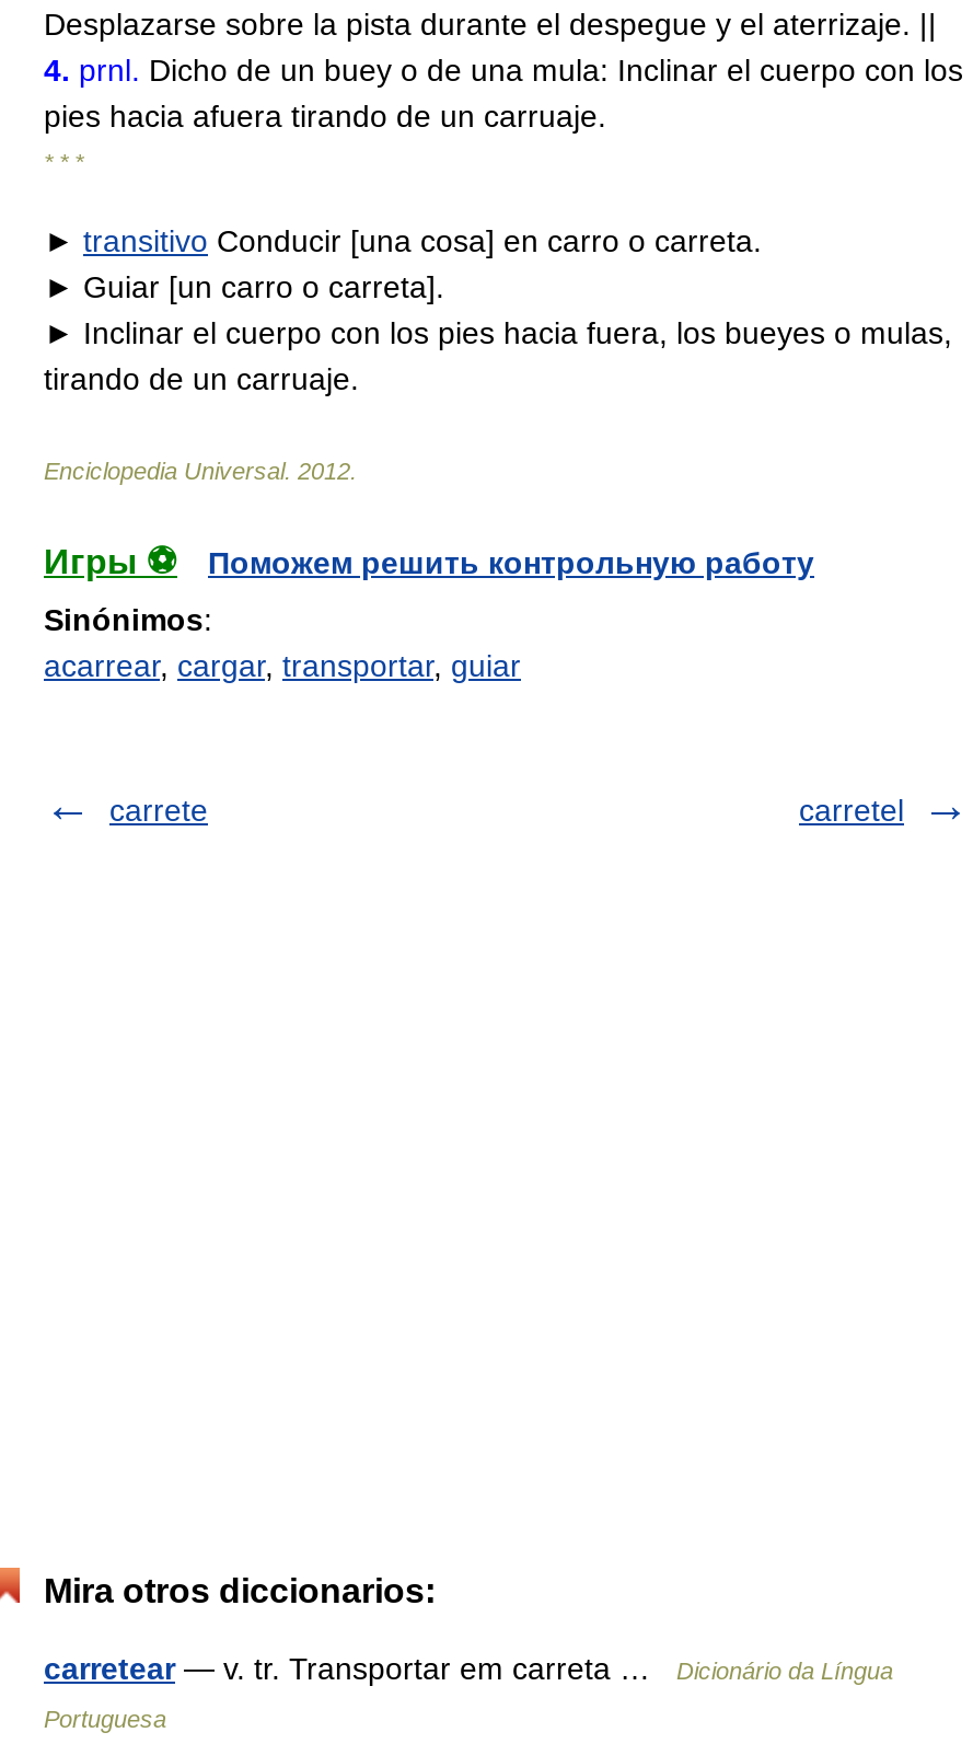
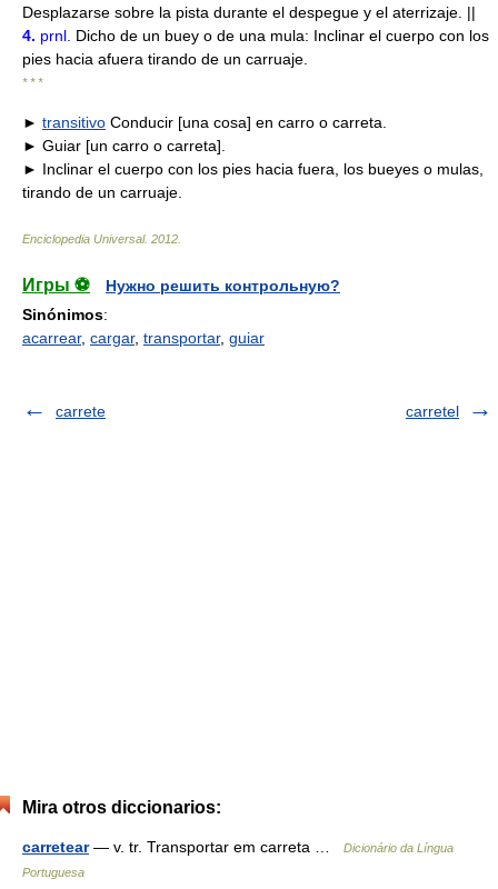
[208,546,814,581] Поможем решить контрольную работу -> [106,277,340,295] Нужно решить контрольную?

